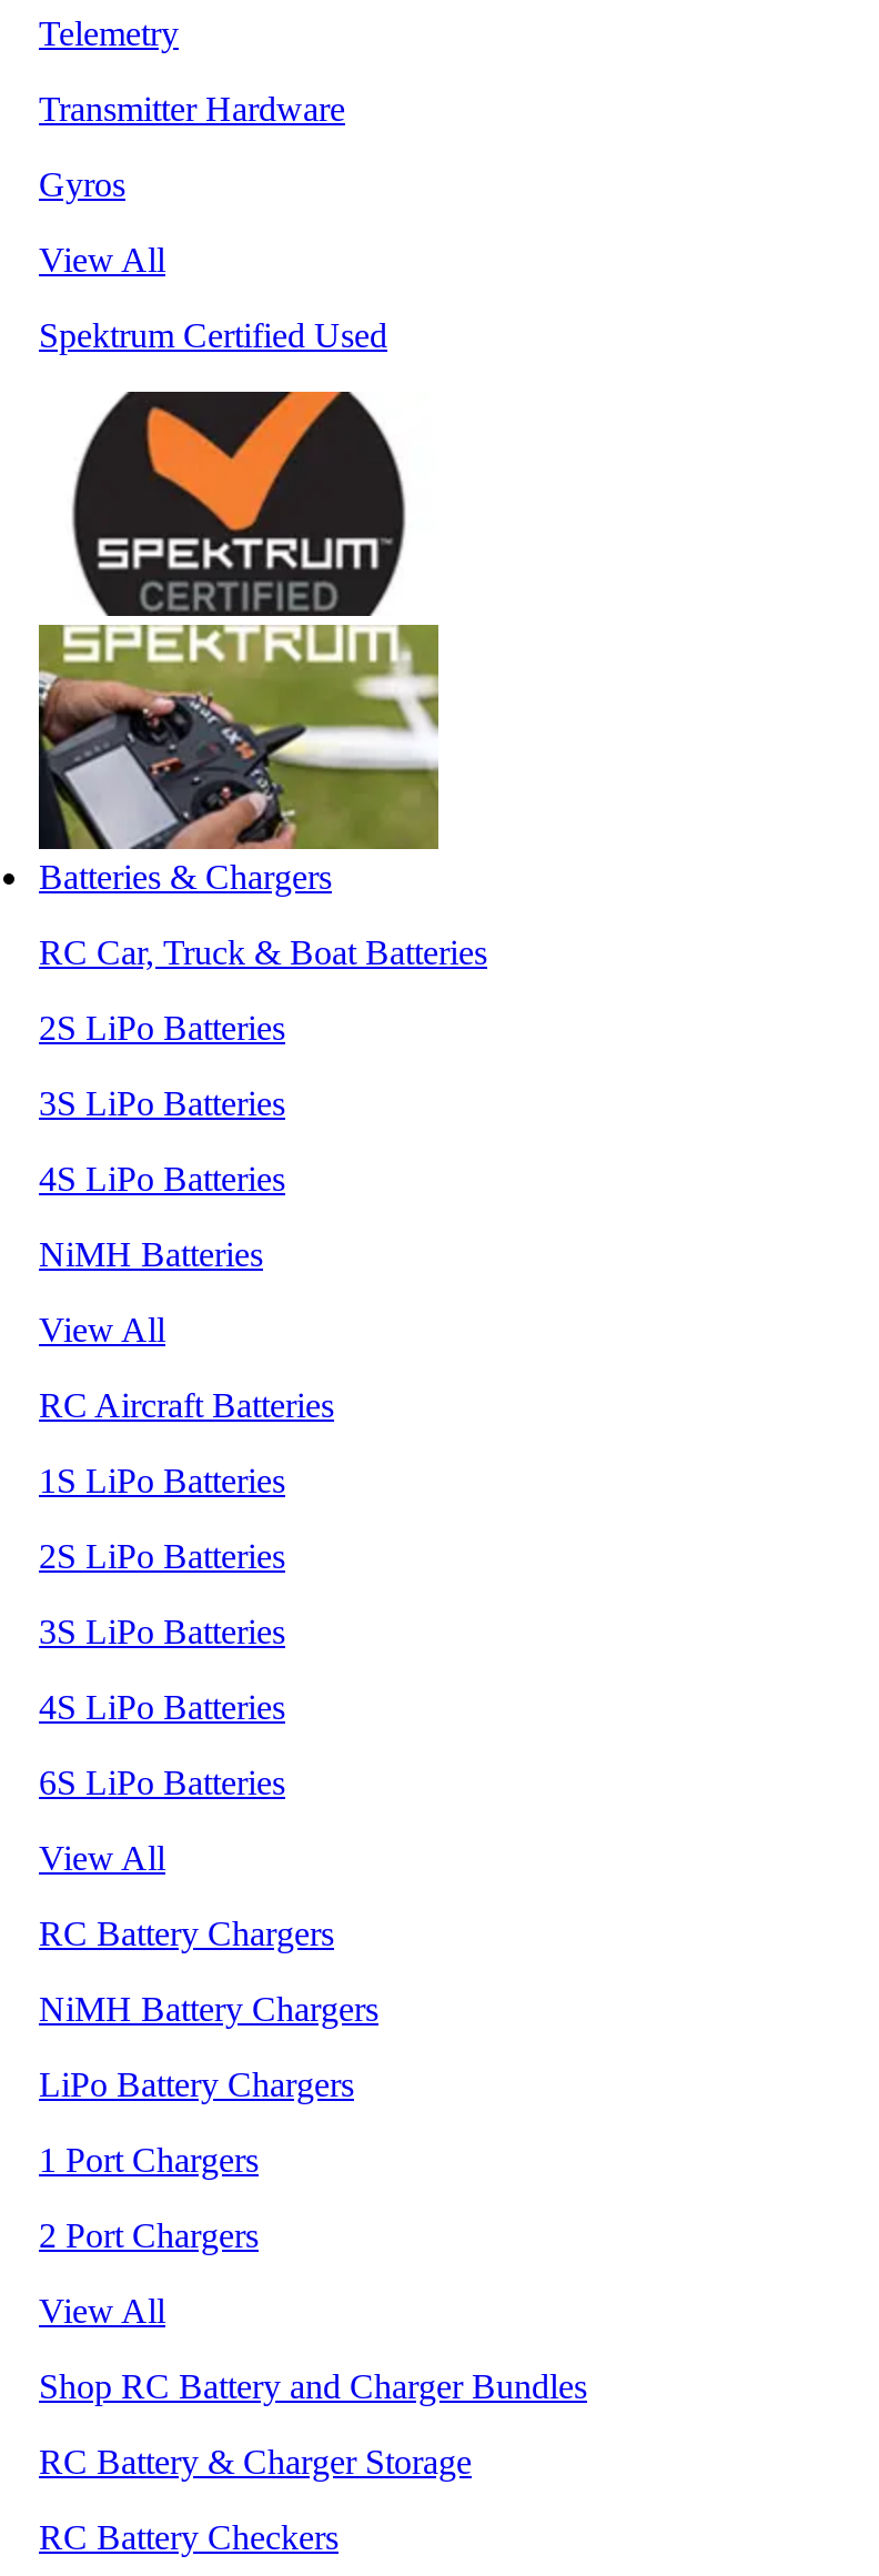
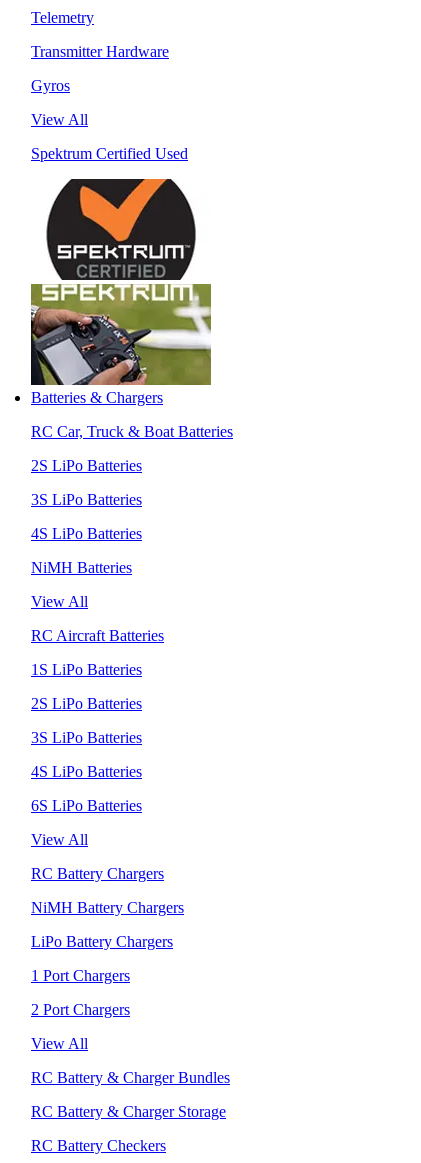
[39,2367,587,2405] Shop RC Battery and Charger Bundles -> [31,1069,230,1086] RC Battery & Charger Bundles

